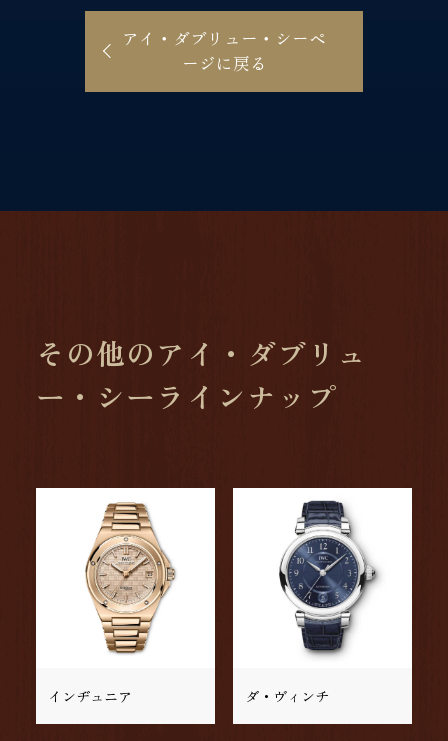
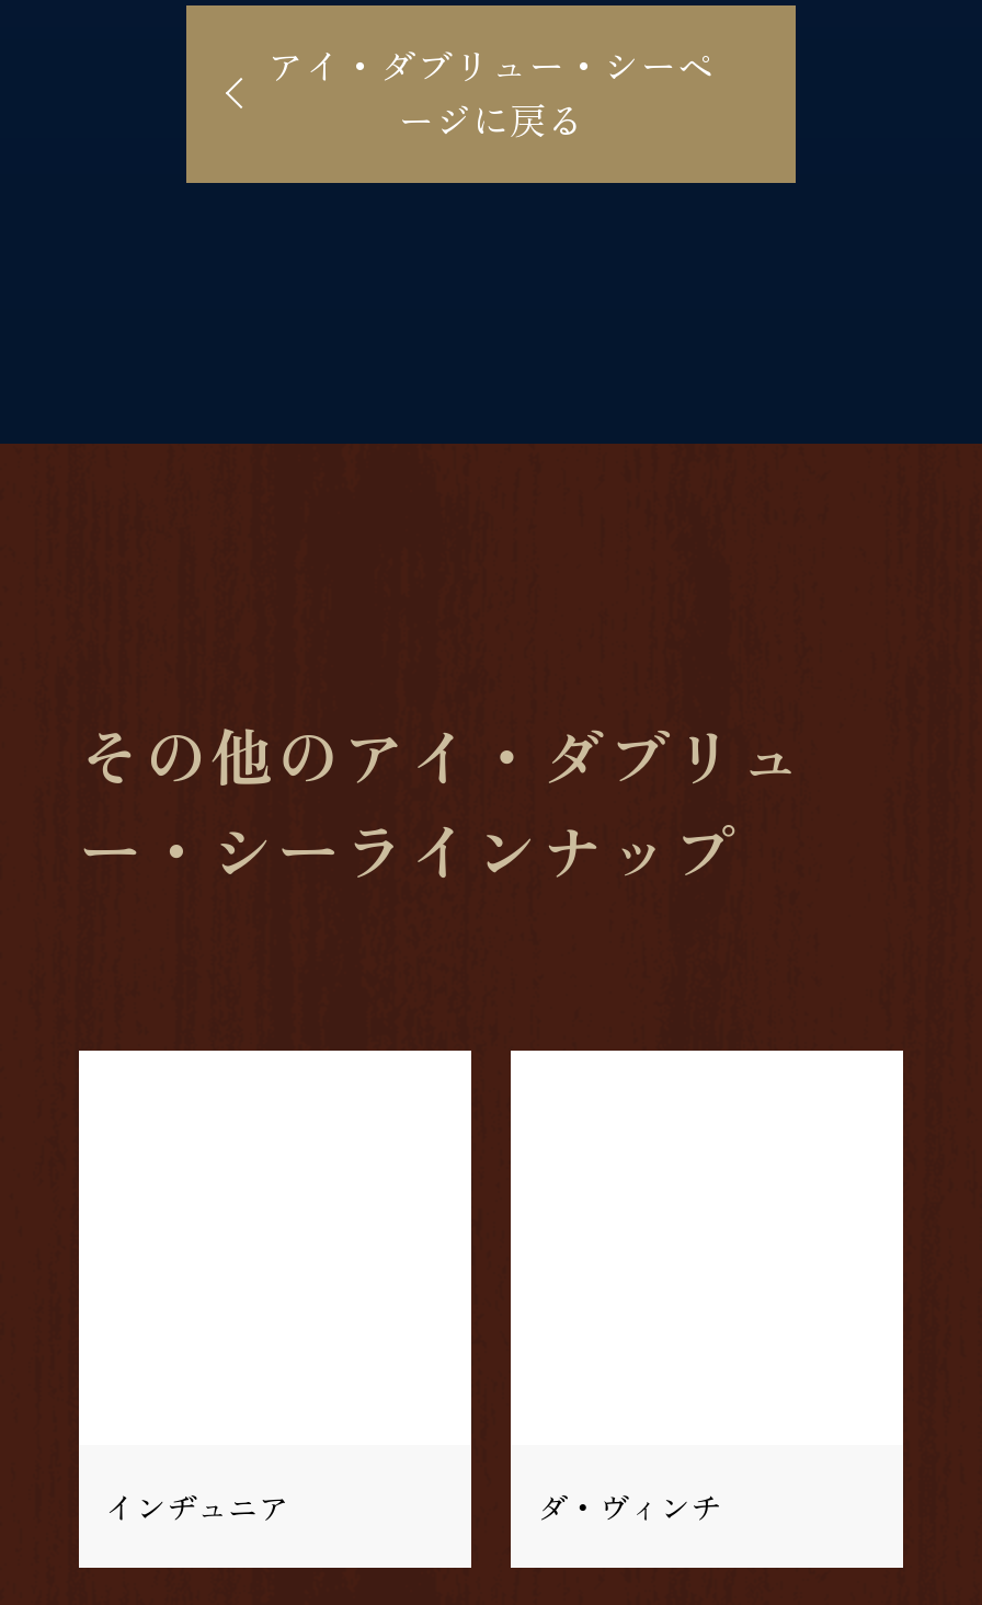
[84,502,176,655] [image] -> none
[278,500,380,657] [image] -> none

